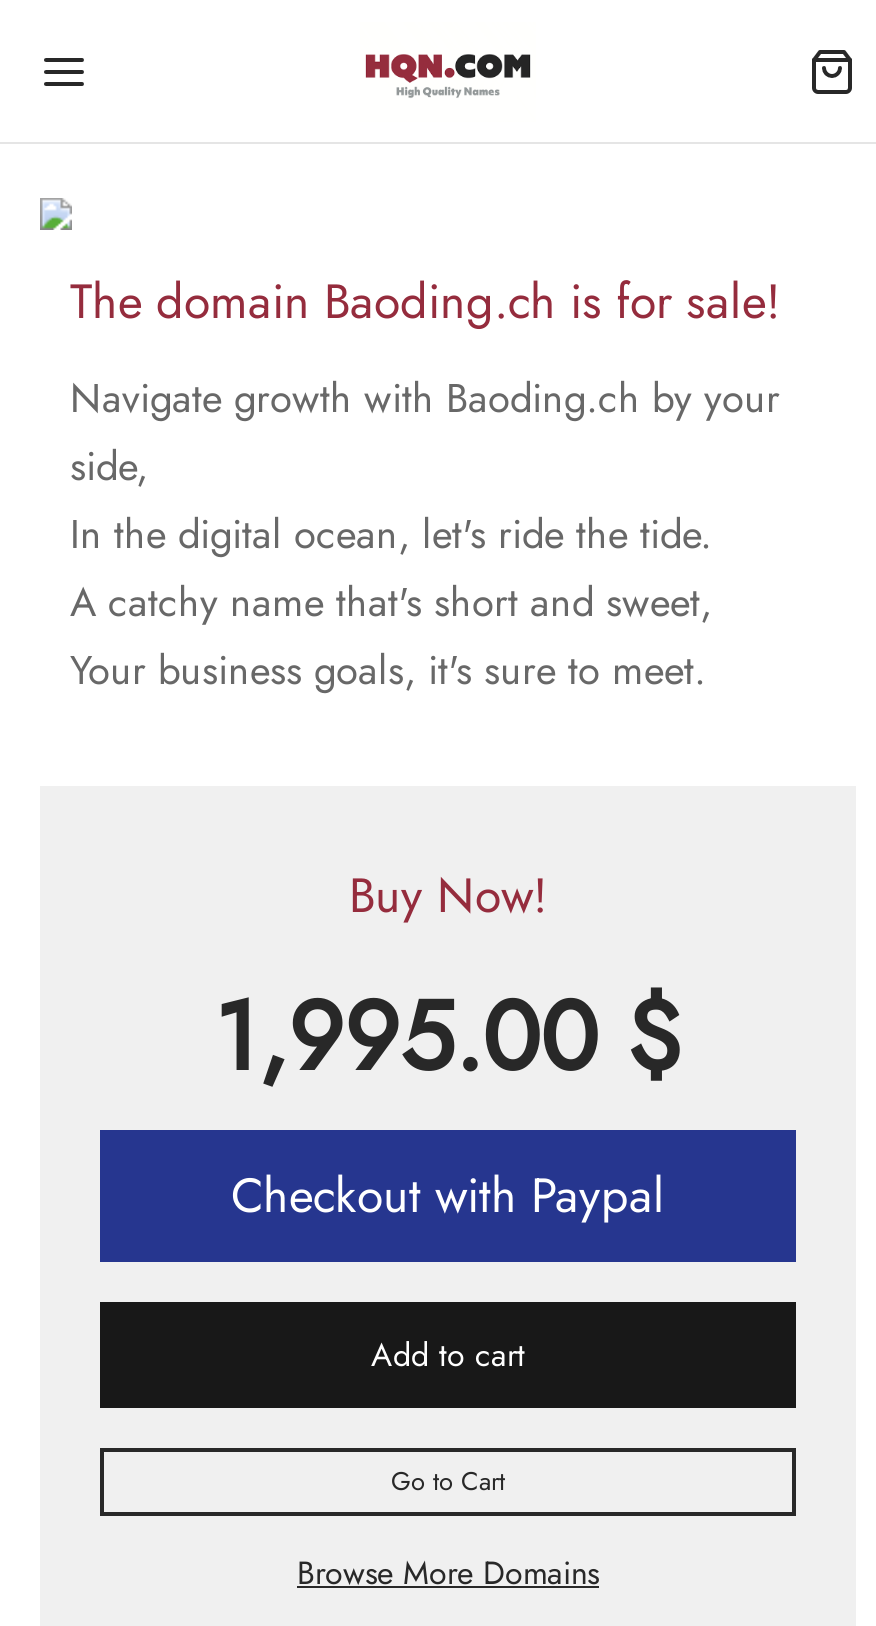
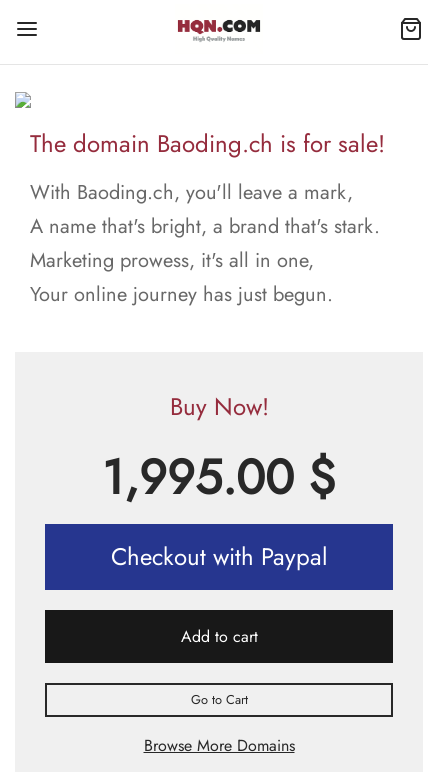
[70,370,780,700] Navigate growth with Baoding.ch by your | side, | In the digital ocean, let's ride the tide. | A catchy name that's short and sweet, | Your business goals, it's sure to meet. -> [30,178,380,309] With Baoding.ch, you'll leave a mark, | A name that's bright, a brand that's stark. | Marketing prowess, it's all in one, | Your online journey has just begun.

